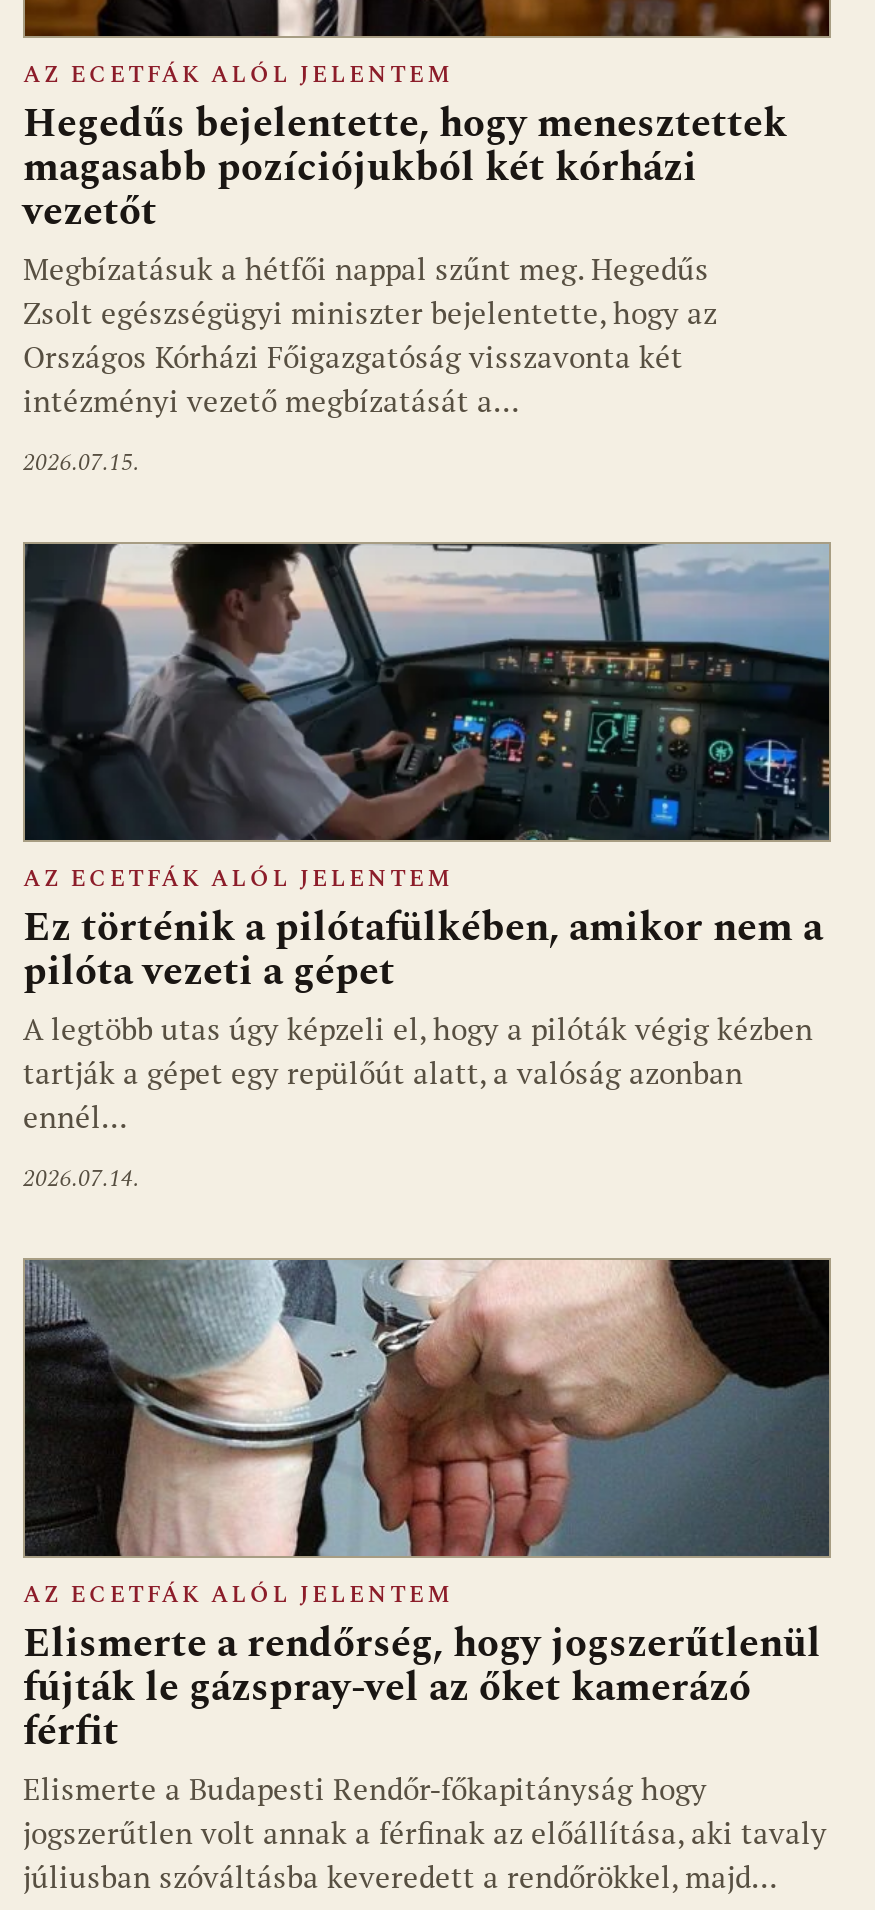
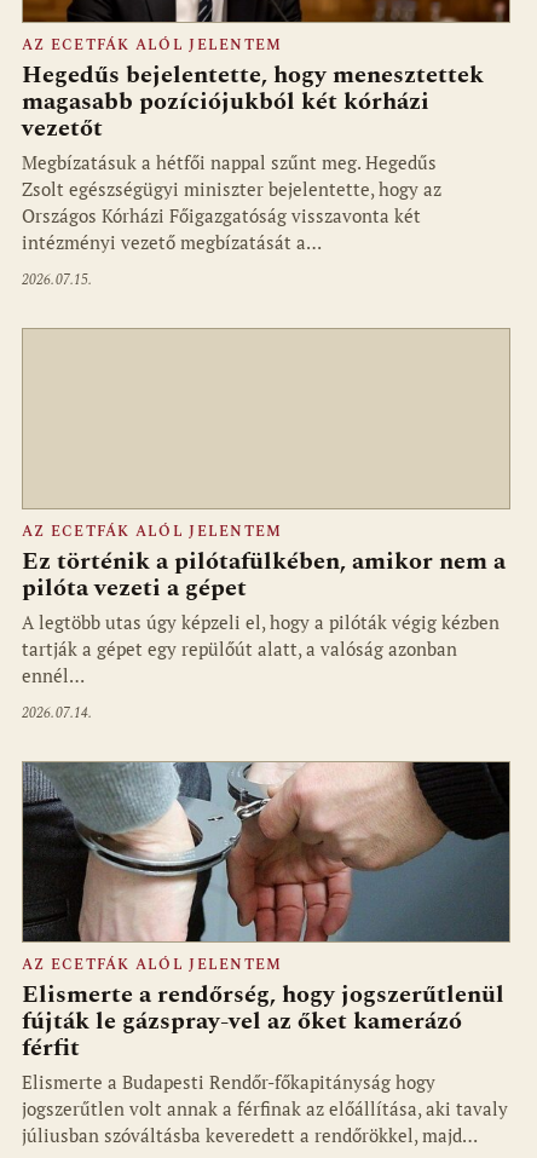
[23,542,831,842] [image] -> none

